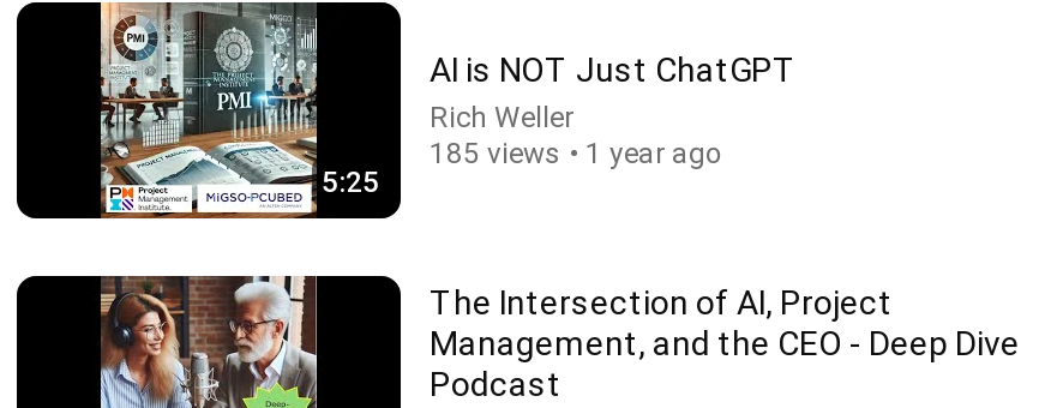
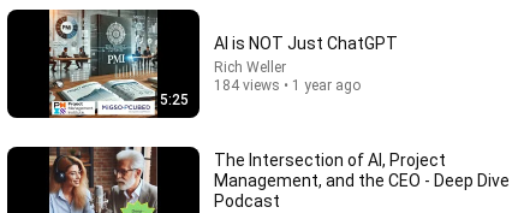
[430,136,722,169] 185 views • 1 year ago -> [214,76,361,93] 184 views • 1 year ago

